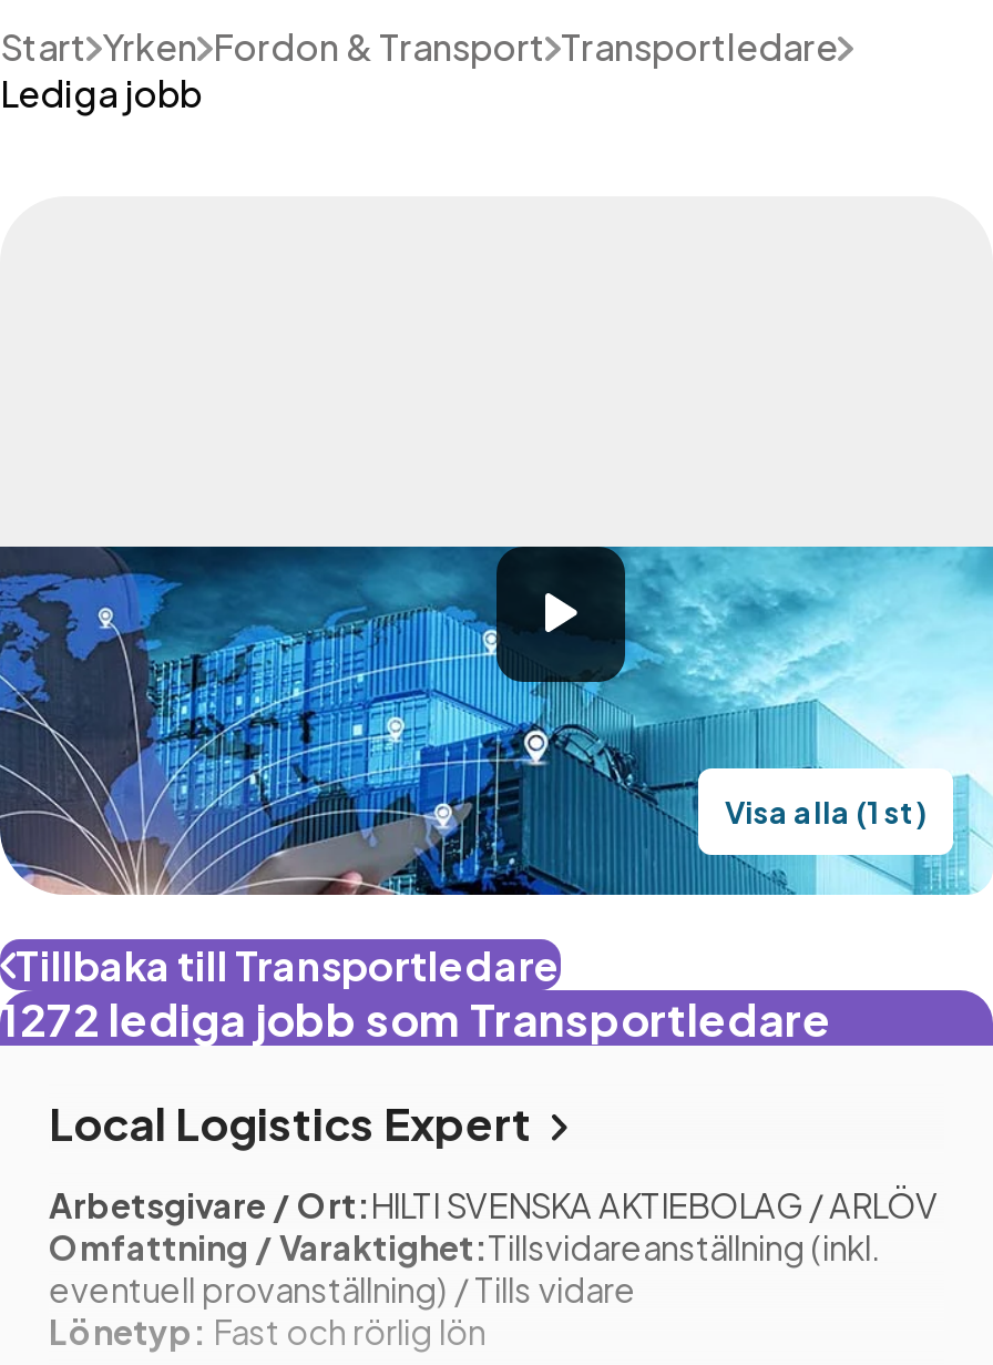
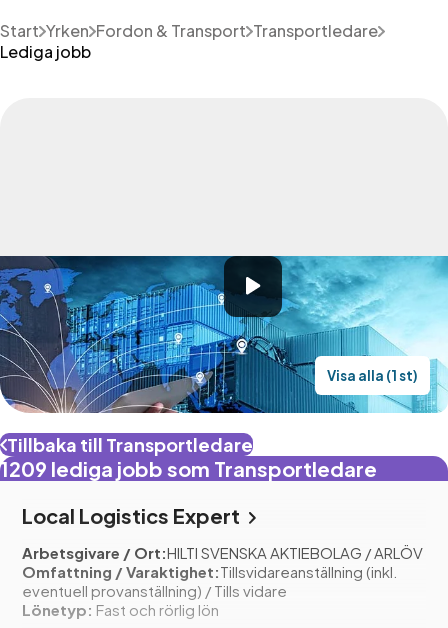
[0,990,831,1046] 1272 lediga jobb som Transportledare -> [0,456,377,481] 1209 lediga jobb som Transportledare

